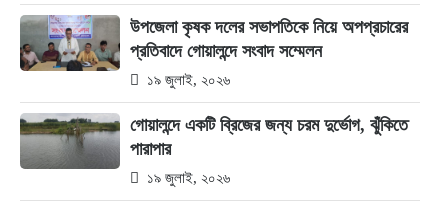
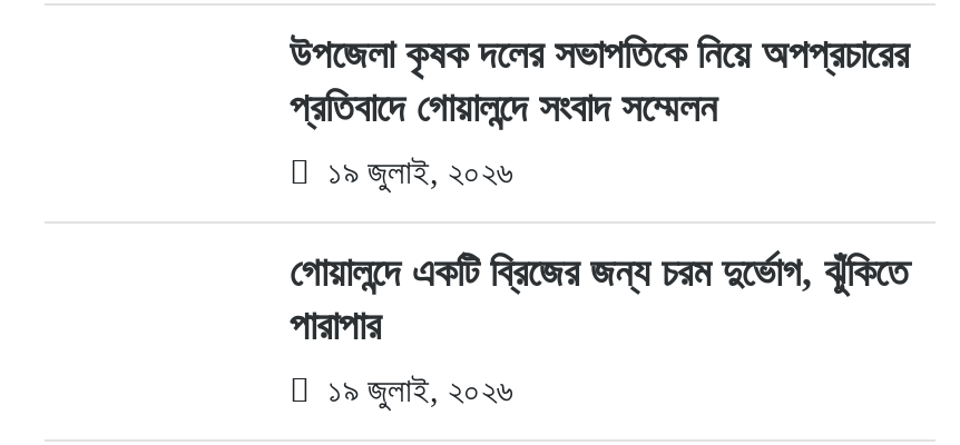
[19,14,121,72] [image] -> none
[19,113,121,170] [image] -> none

